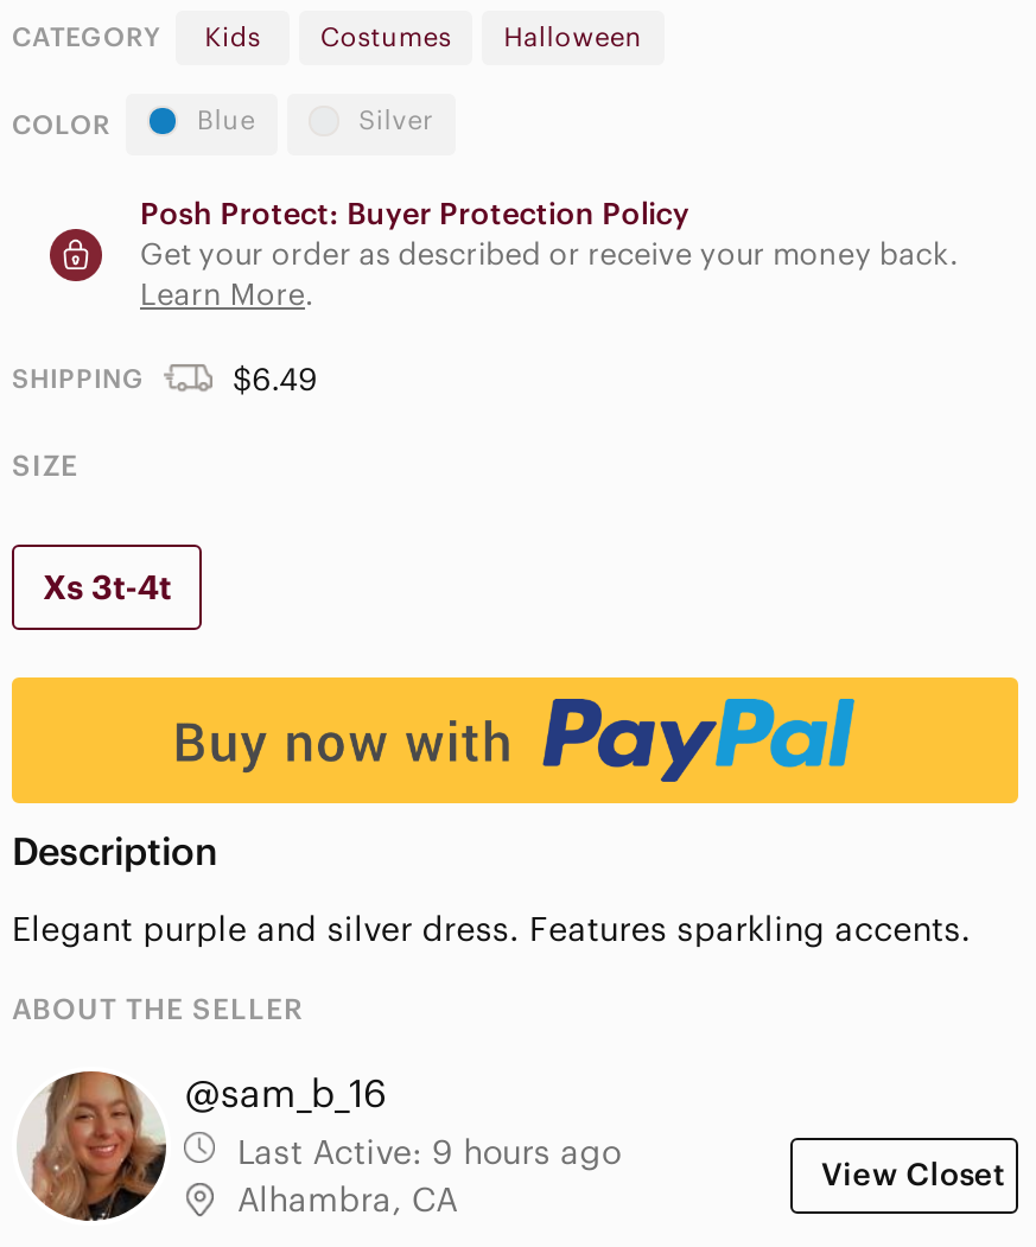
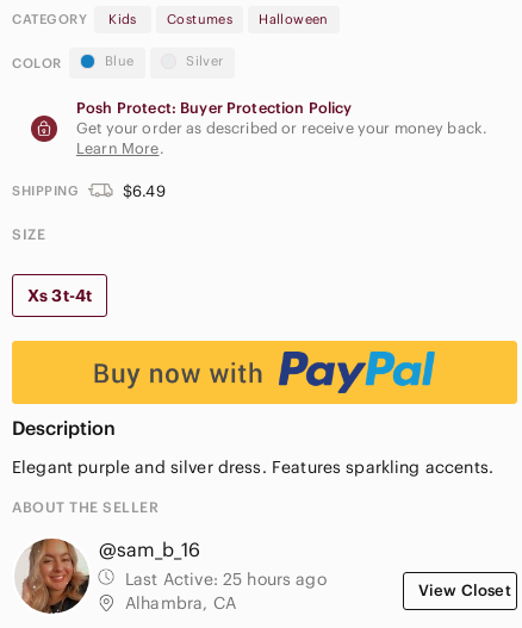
[237,1130,621,1173] Last Active: 9 hours ago -> [125,568,326,590] Last Active: 25 hours ago

